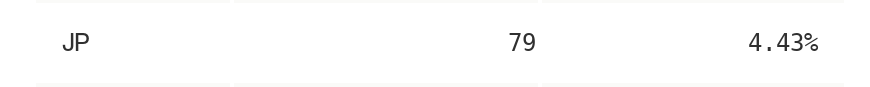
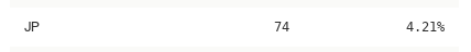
[508,29,536,57] 79 -> [274,19,289,34] 74
[748,29,818,57] 4.43% -> [406,19,445,34] 4.21%

